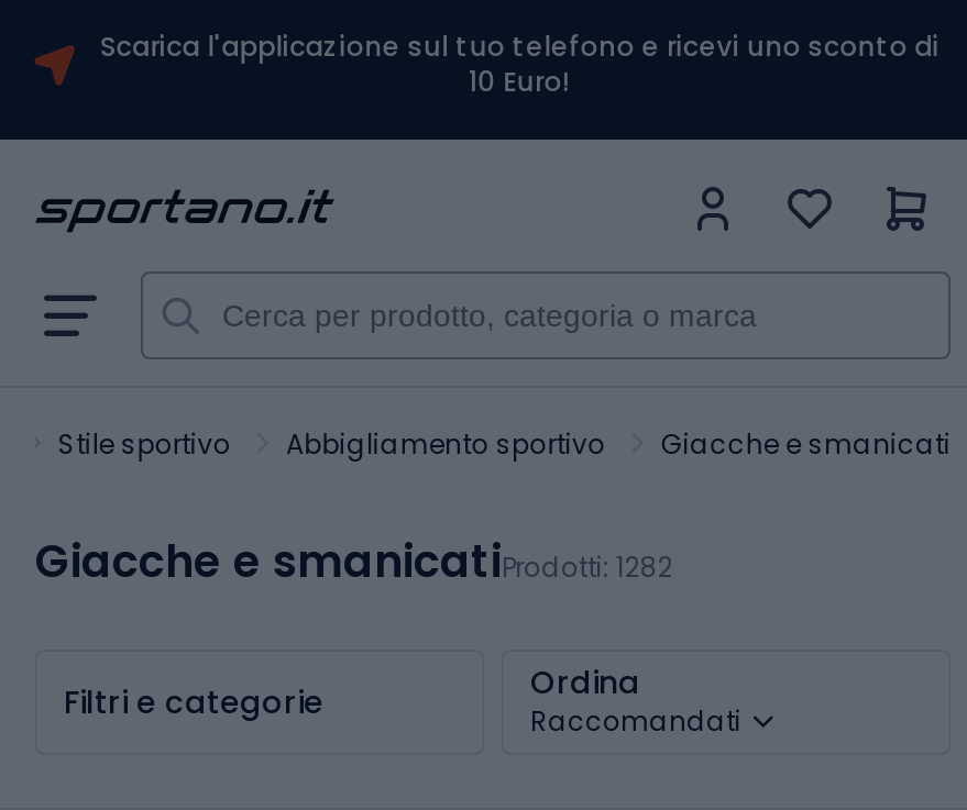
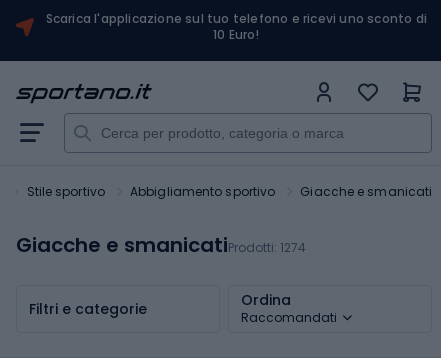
[35,532,673,593] Giacche e smanicatiProdotti:1282 -> [16,231,306,259] Giacche e smanicatiProdotti:1274

